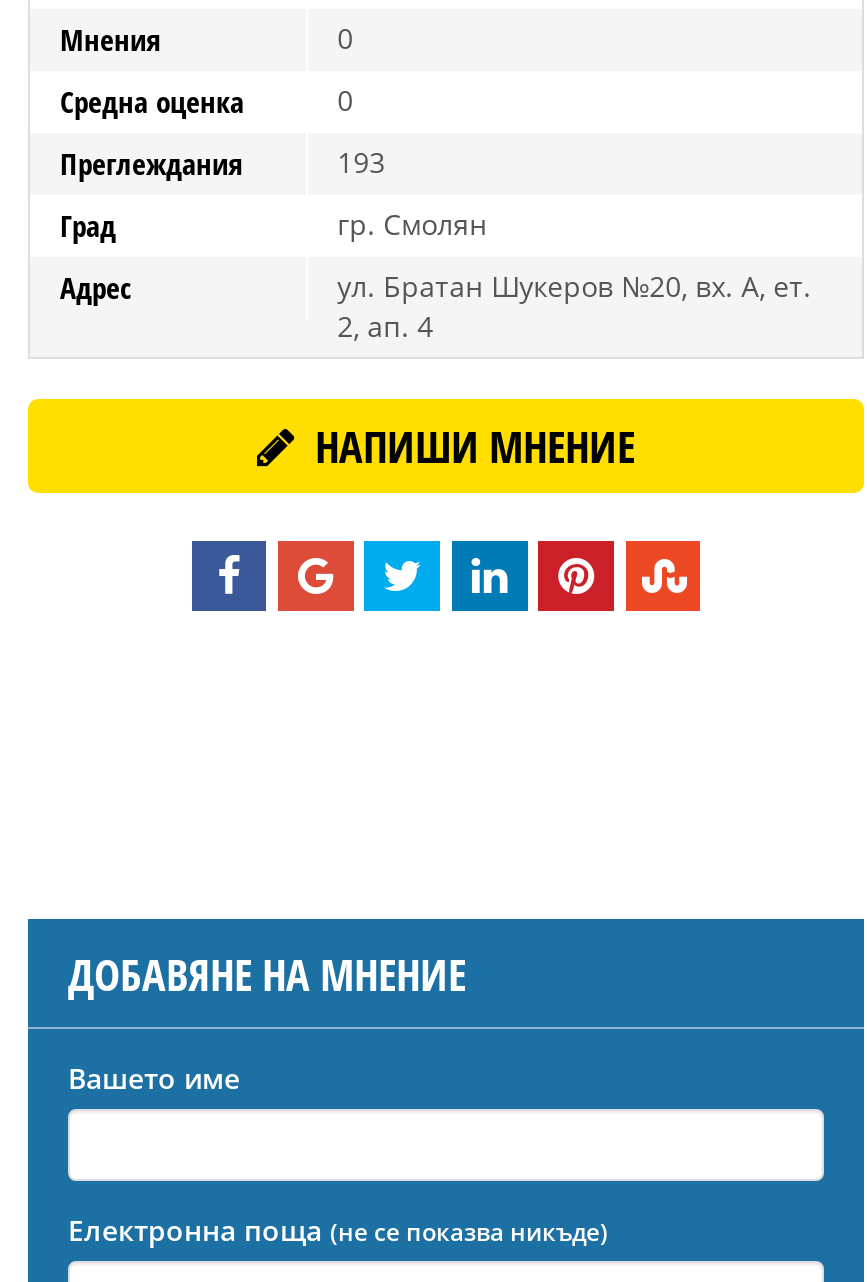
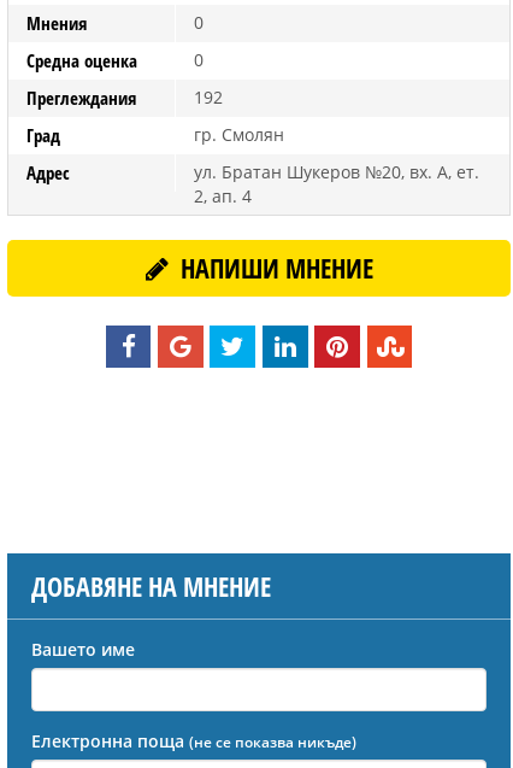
[337,143,385,181] 193 -> [194,86,222,109] 192

